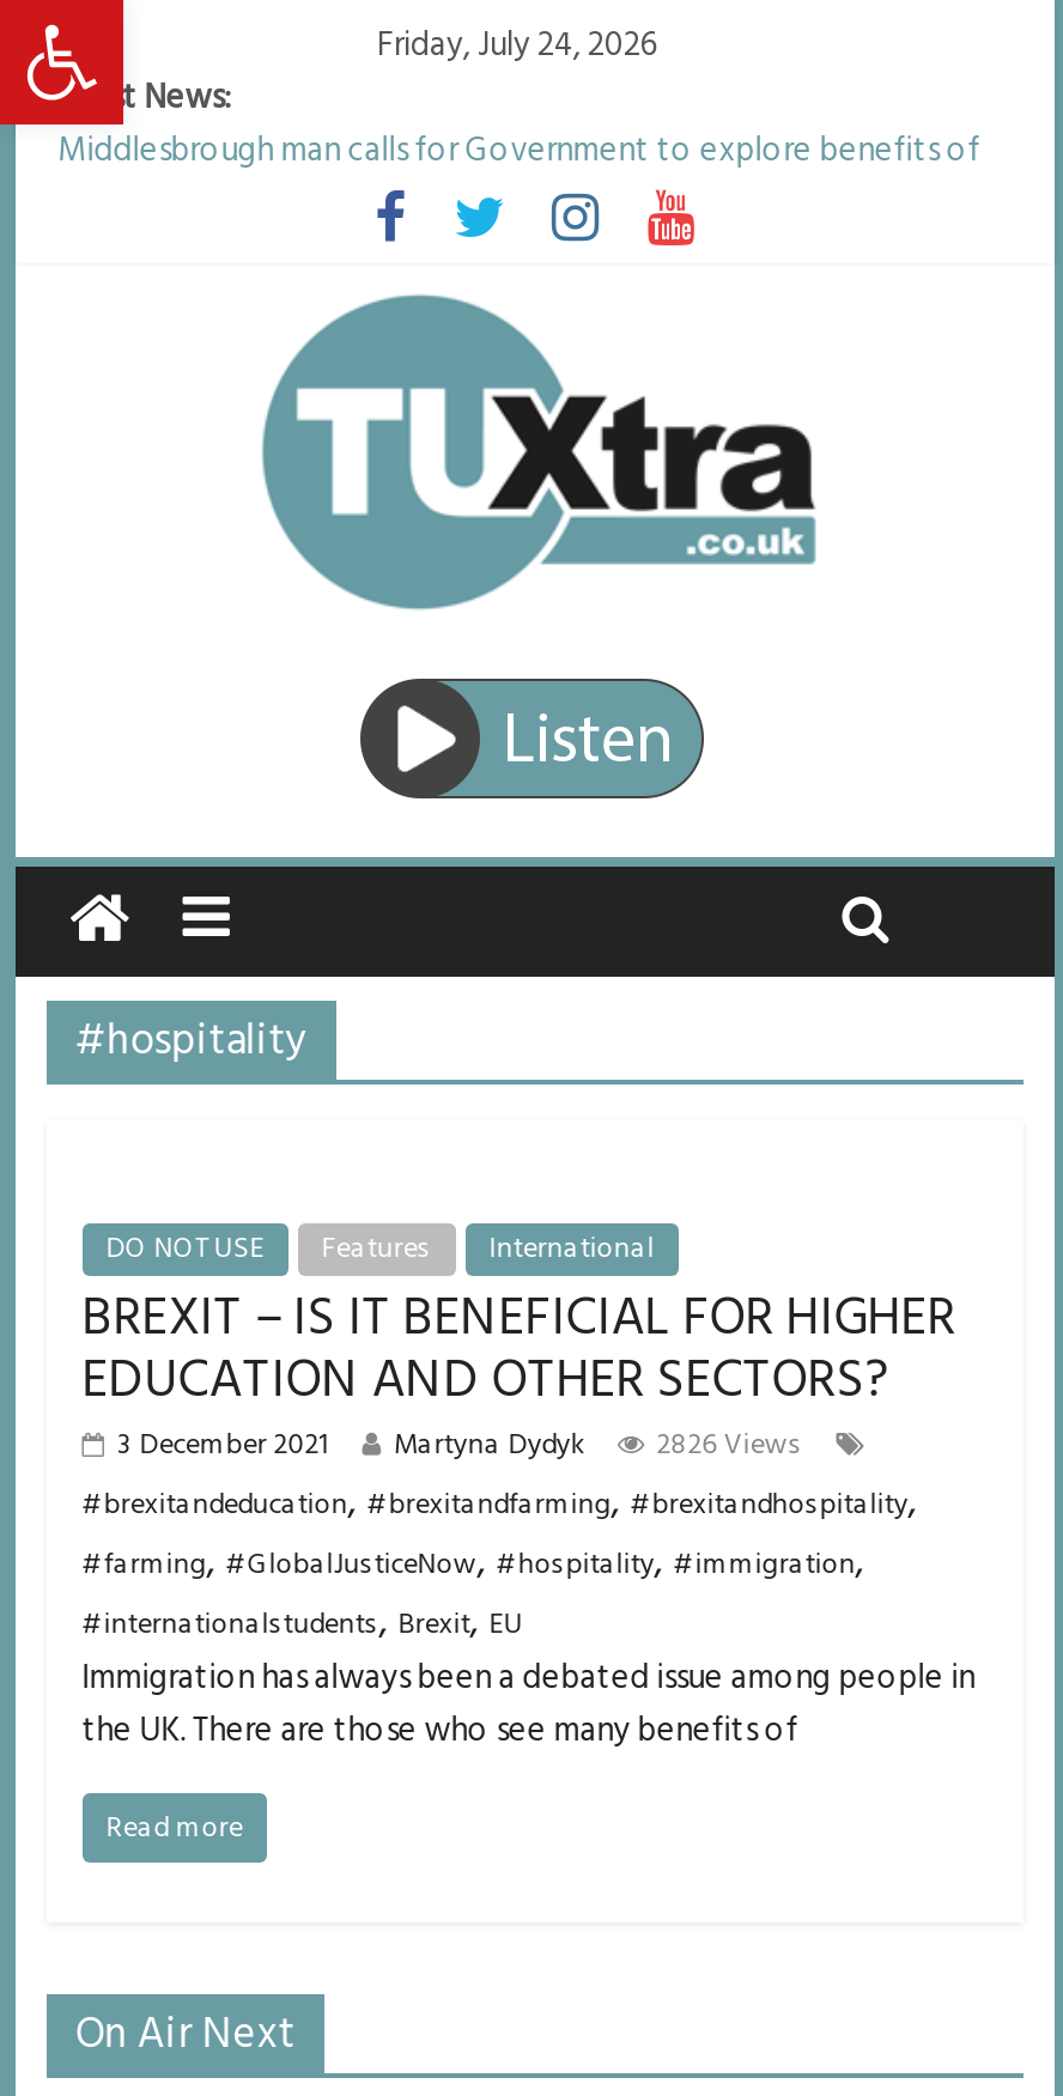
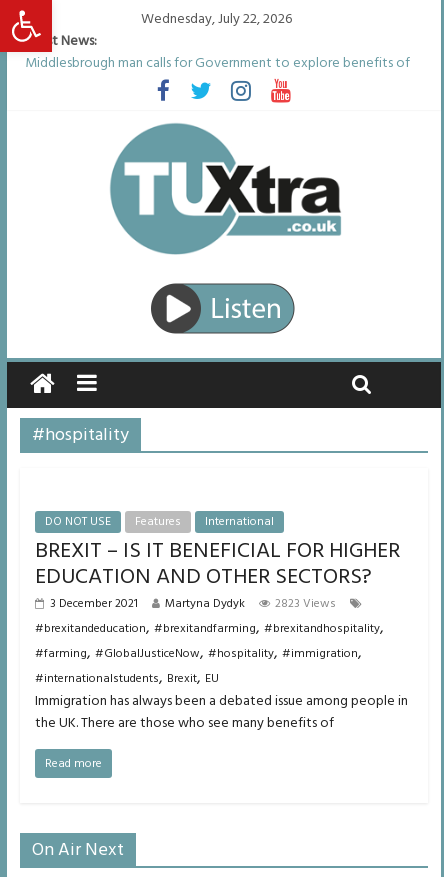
[377,22,657,69] Friday, July 24, 2026 -> [141,9,292,29] Wednesday, July 22, 2026
[118,1424,803,1465] 3 December 2021 Martyna Dydyk 2826 Views -> [50,595,336,612] 3 December 2021 Martyna Dydyk 2823 Views

